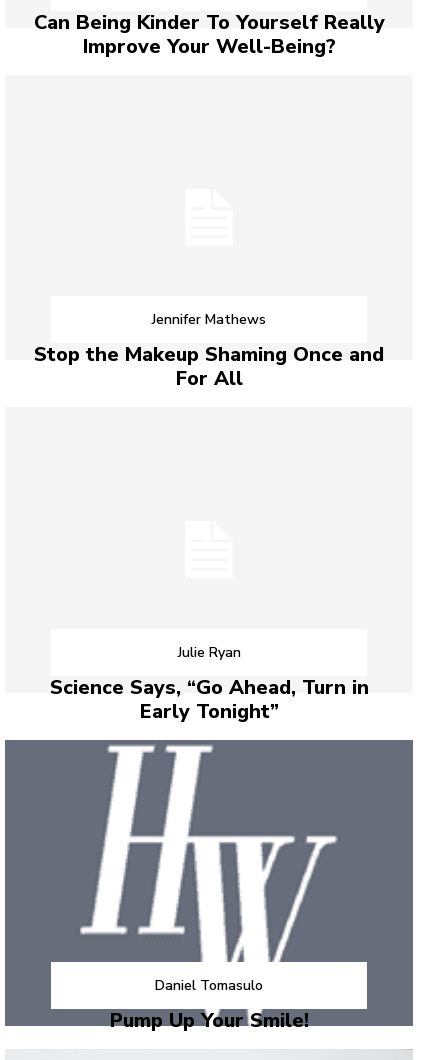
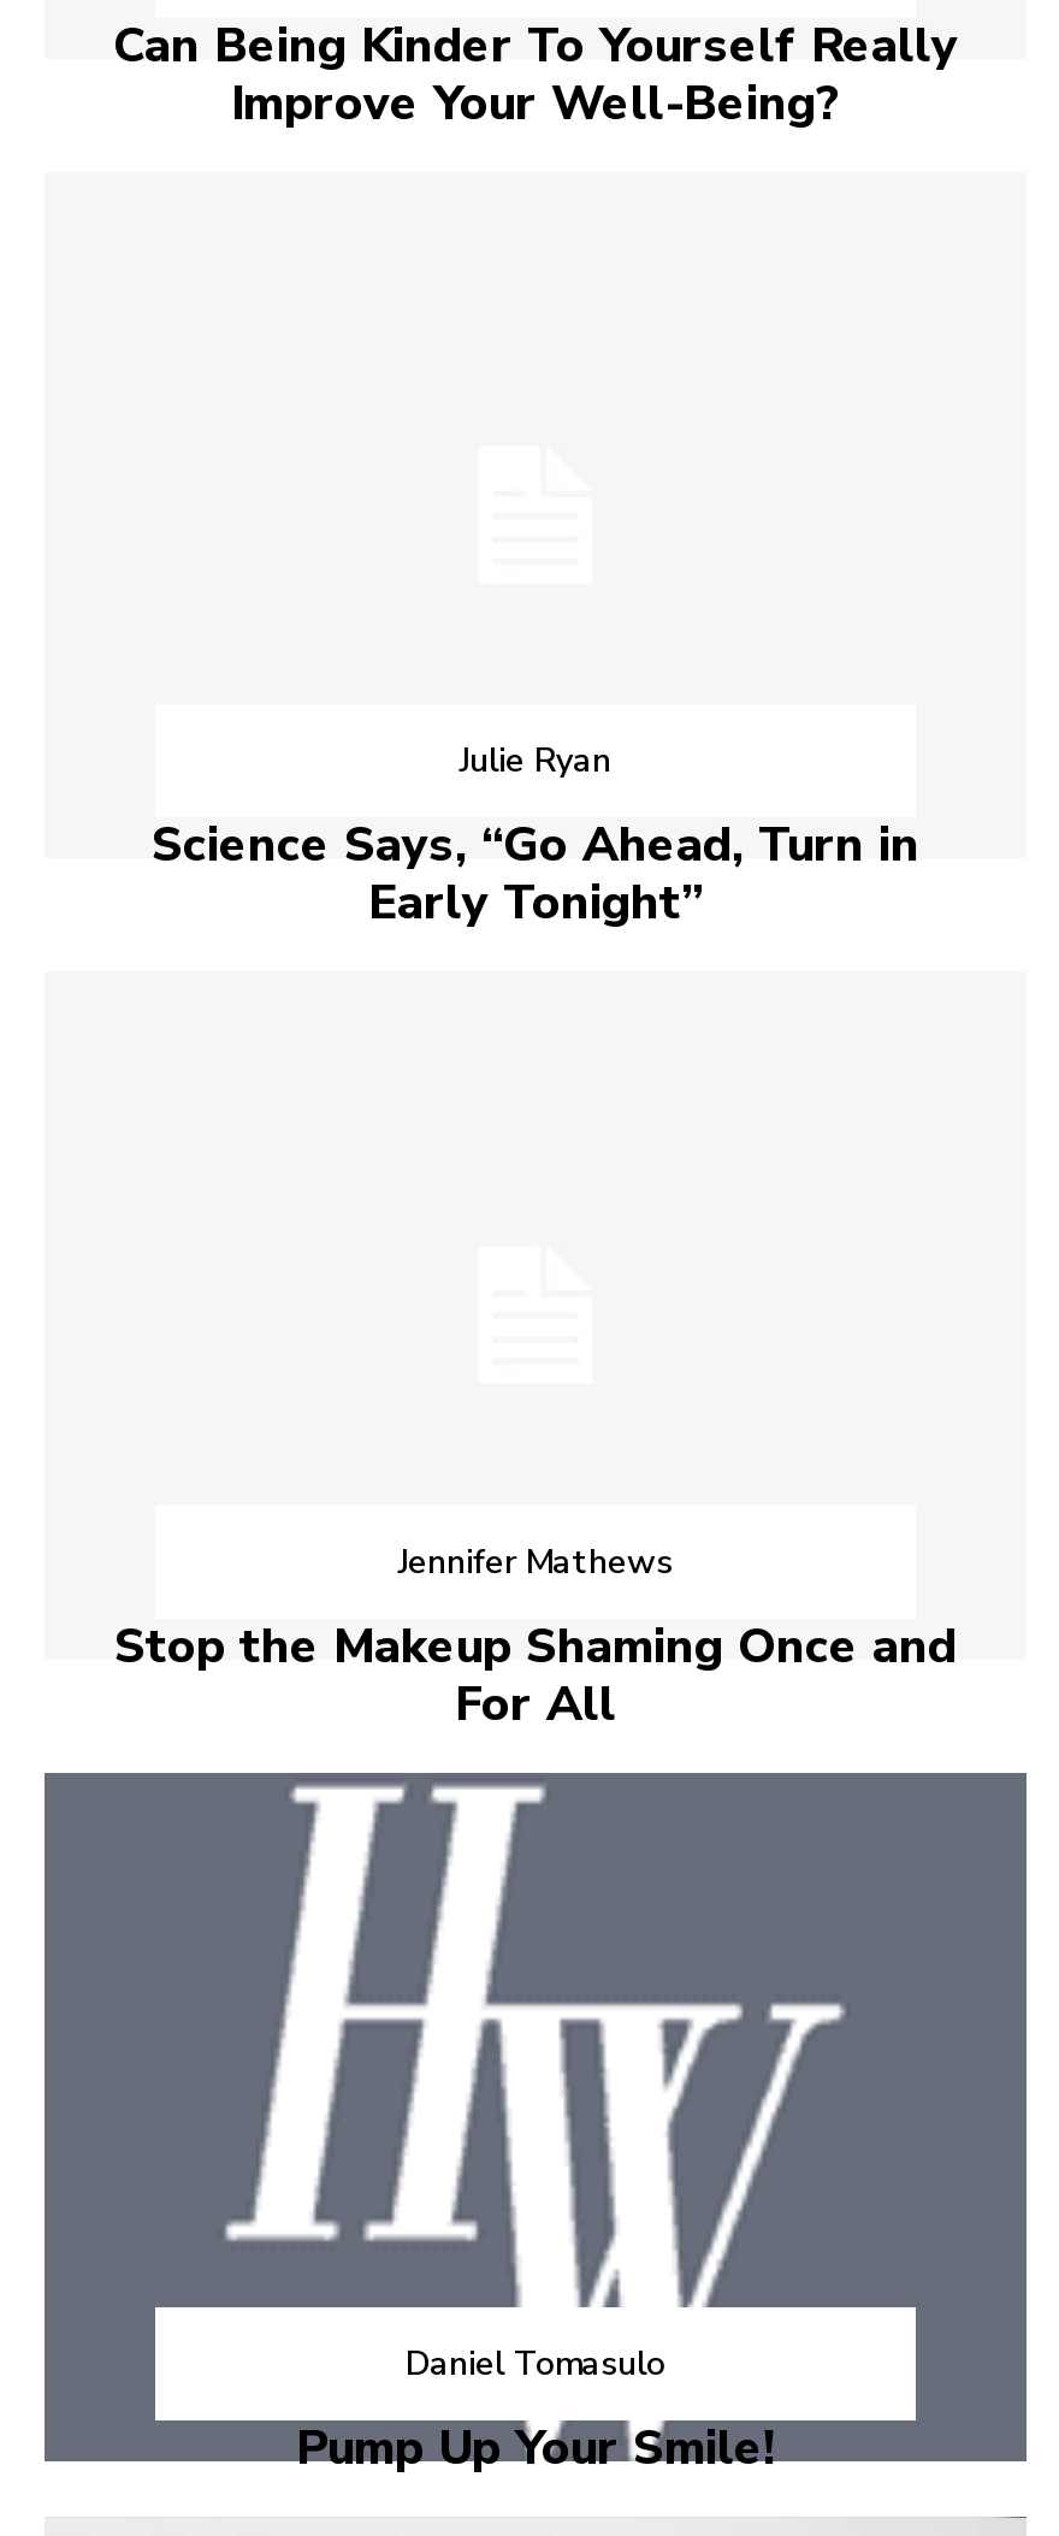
moved [34,310,384,392] -> [114,1539,957,1737]: Jennifer Mathews | Stop the Makeup Shaming Once and | For All
moved [49,643,368,725] -> [152,739,919,936]: Julie Ryan | Science Says, “Go Ahead, Turn in | Early Tonight”

